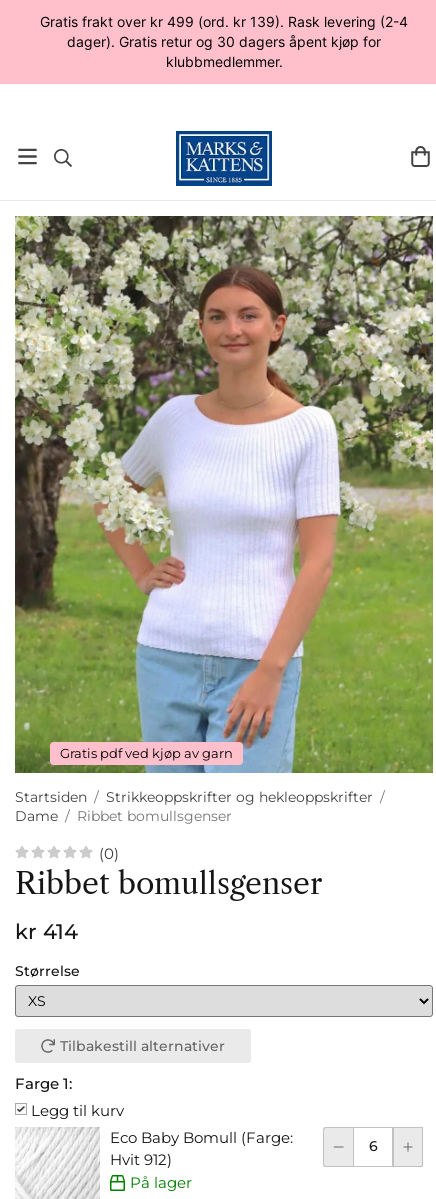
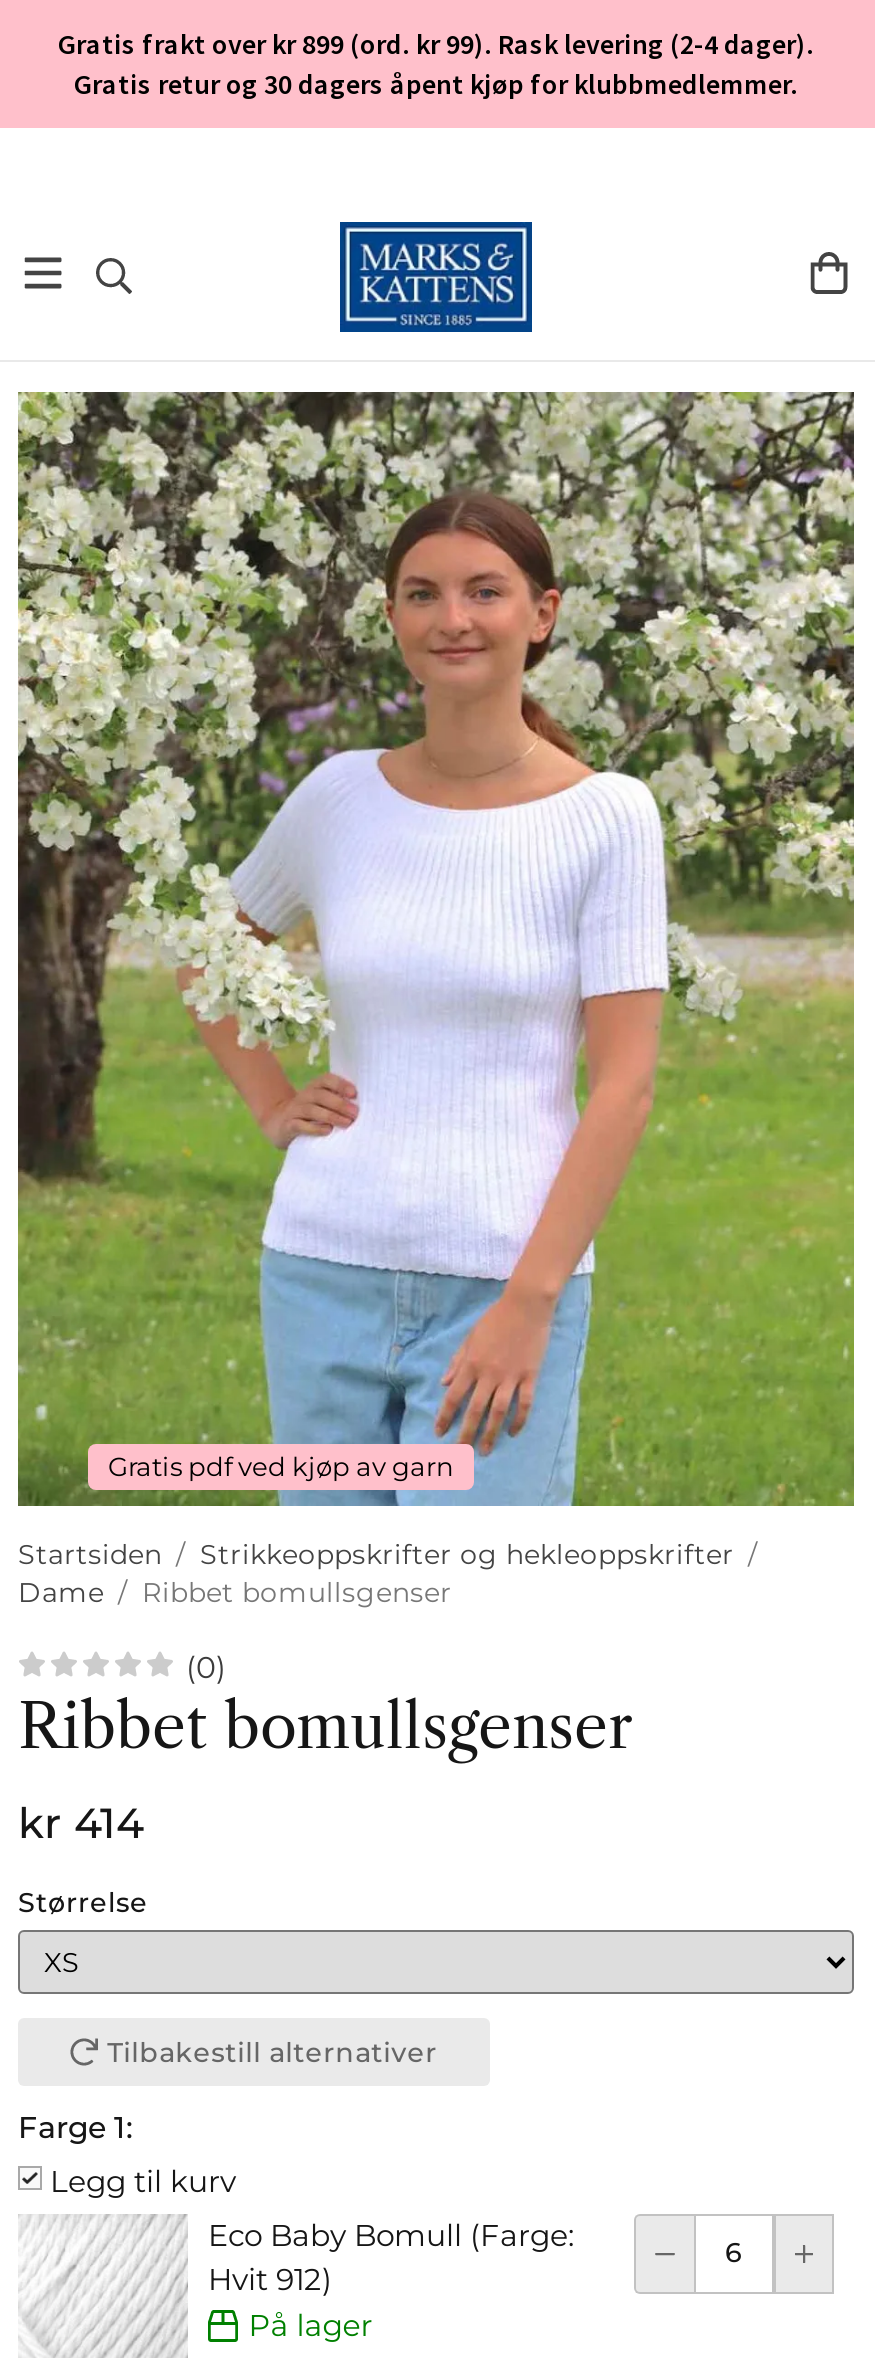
[40,13,408,70] Gratis frakt over kr 499 (ord. kr 139). Rask levering (2-4 | dager). Gratis retur og 30 dagers åpent kjøp for | klubbmedlemmer. -> [58,26,814,102] Gratis frakt over kr 899 (ord. kr 99). Rask levering (2-4 dager). | Gratis retur og 30 dagers åpent kjøp for klubbmedlemmer.

